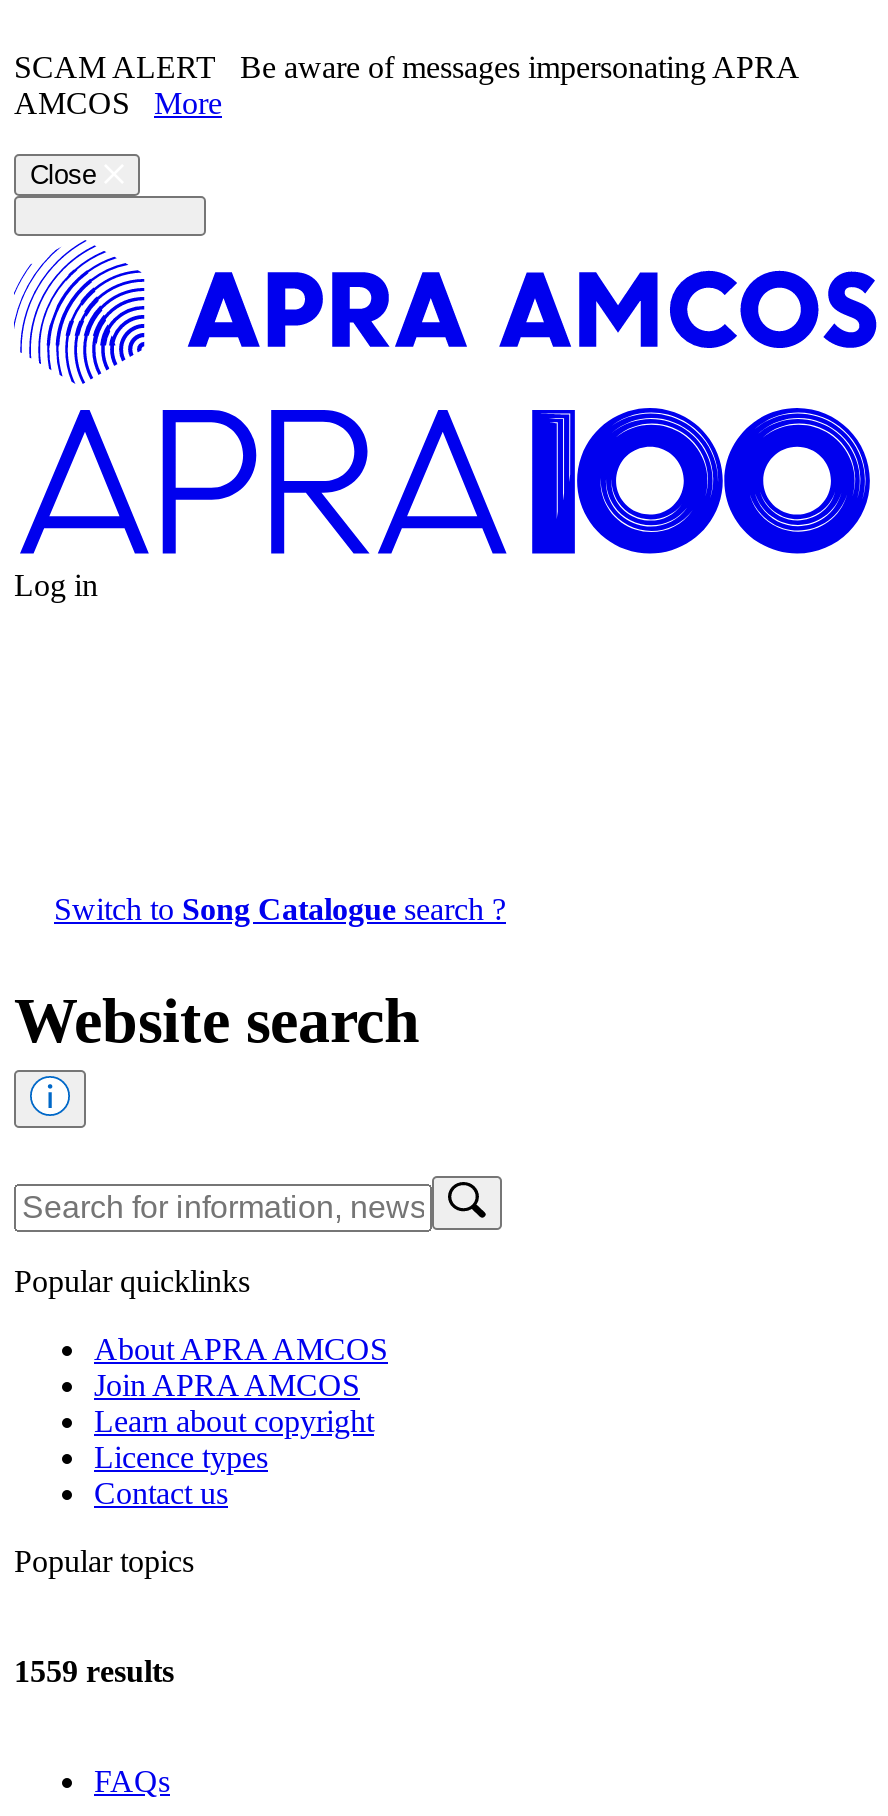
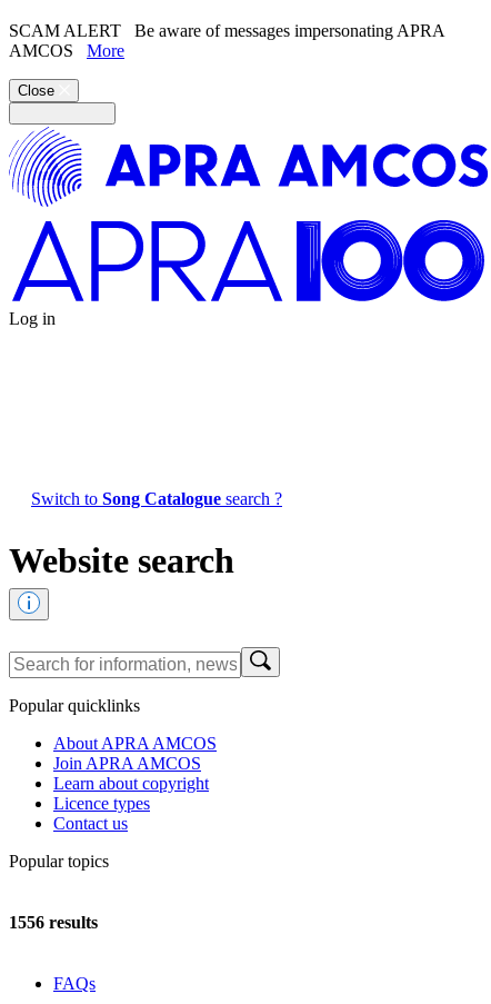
[14,1654,174,1688] 1559 results -> [9,913,98,932] 1556 results

